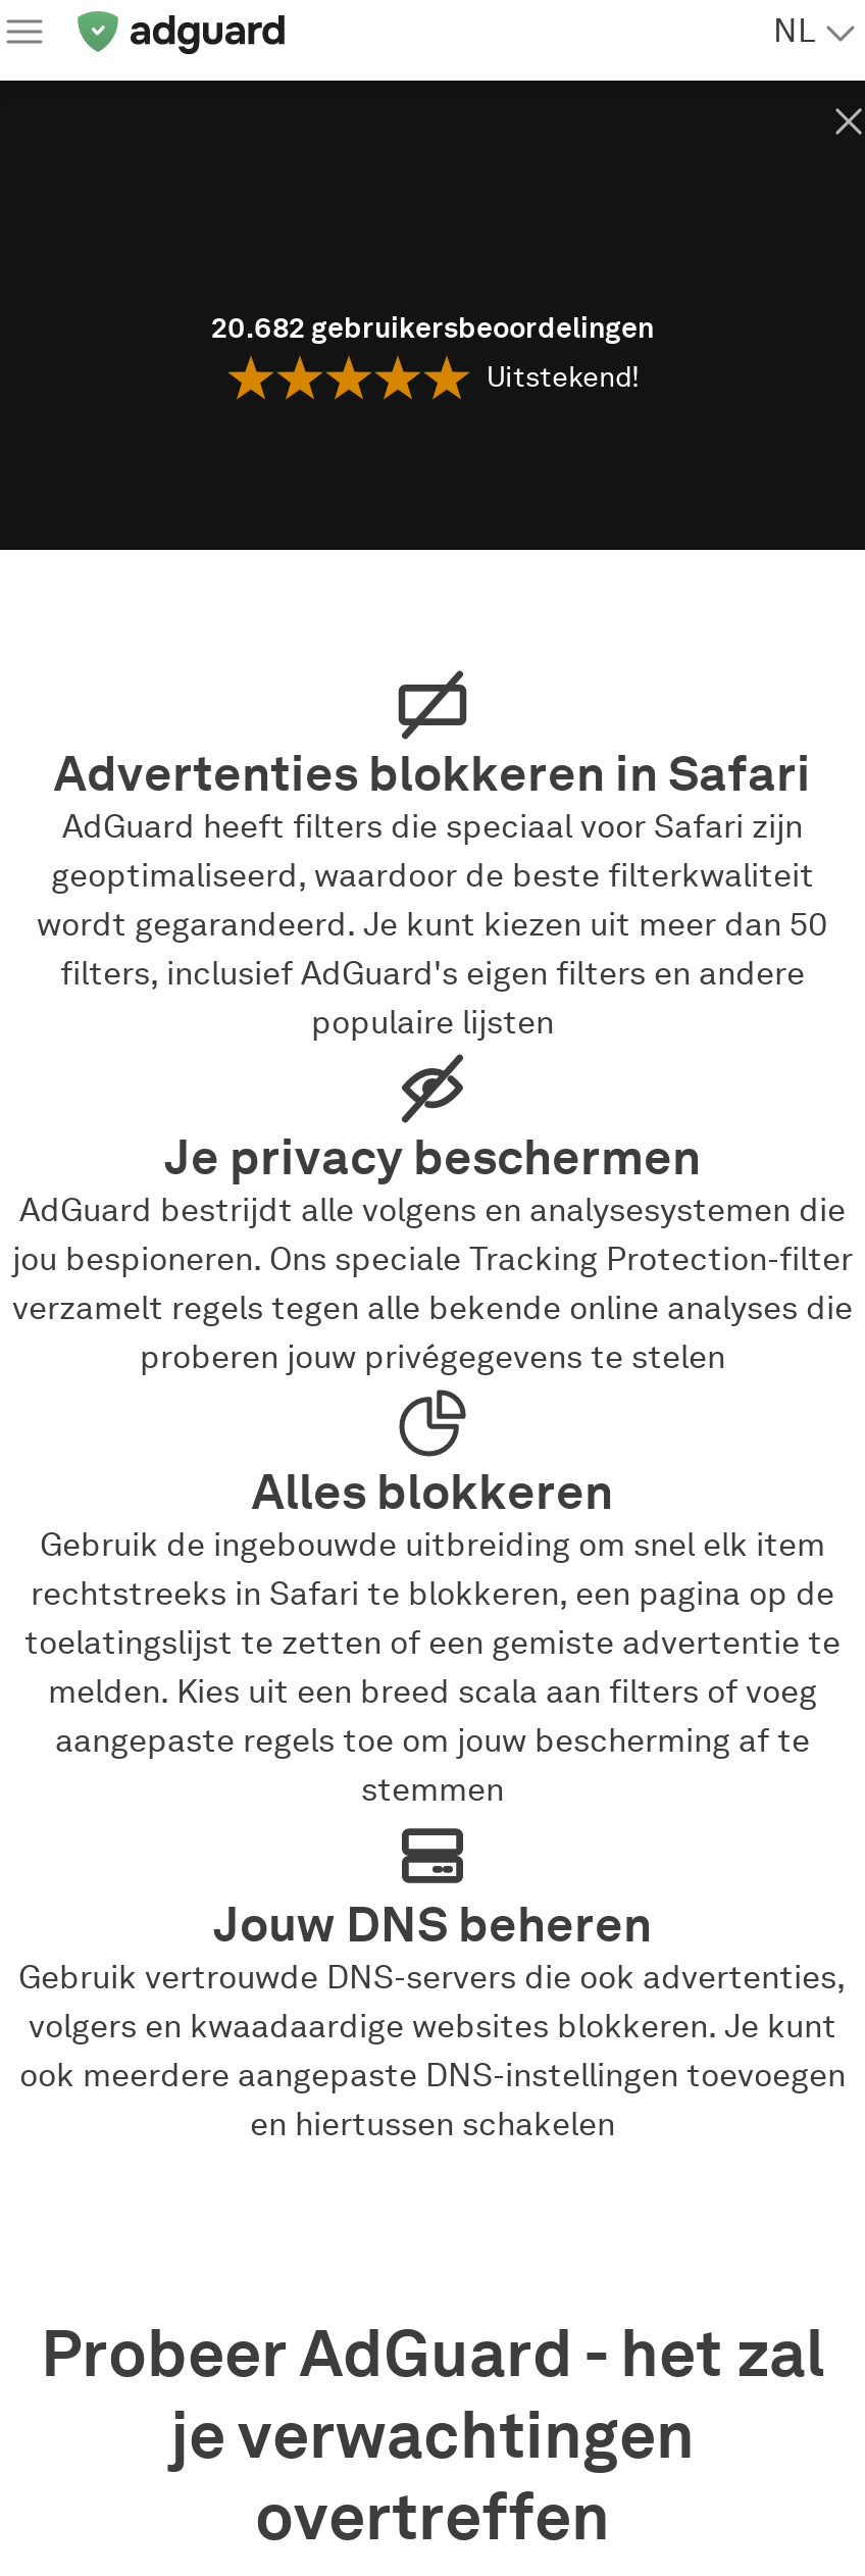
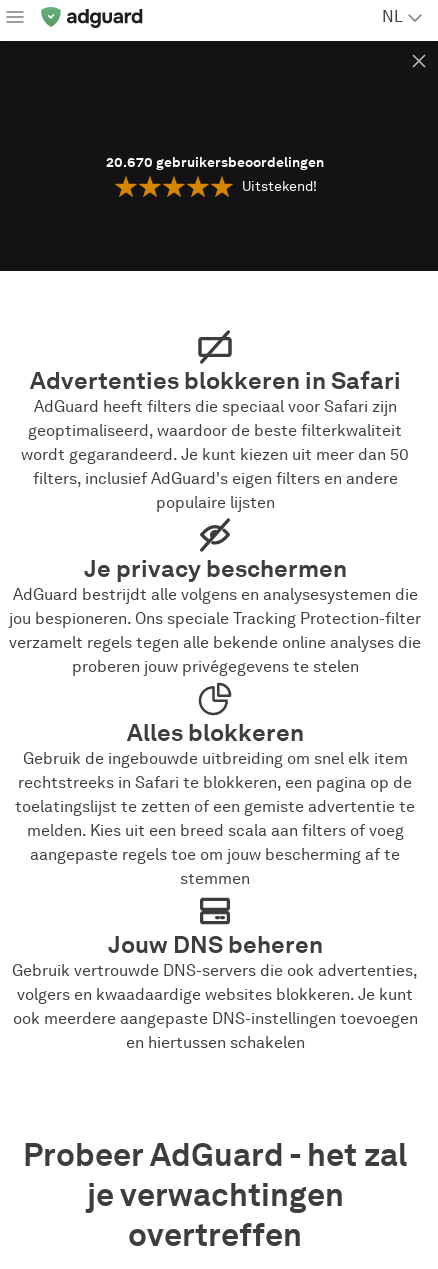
[211,311,654,346] 20.682 gebruikersbeoordelingen -> [106,154,324,171] 20.670 gebruikersbeoordelingen

